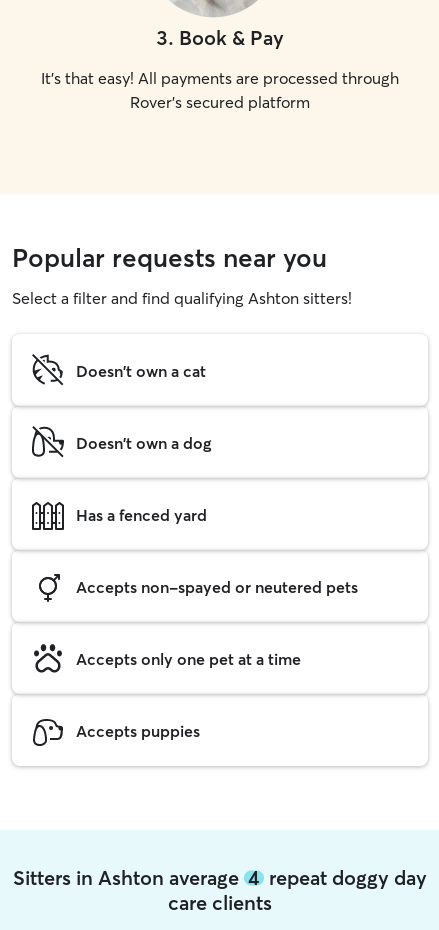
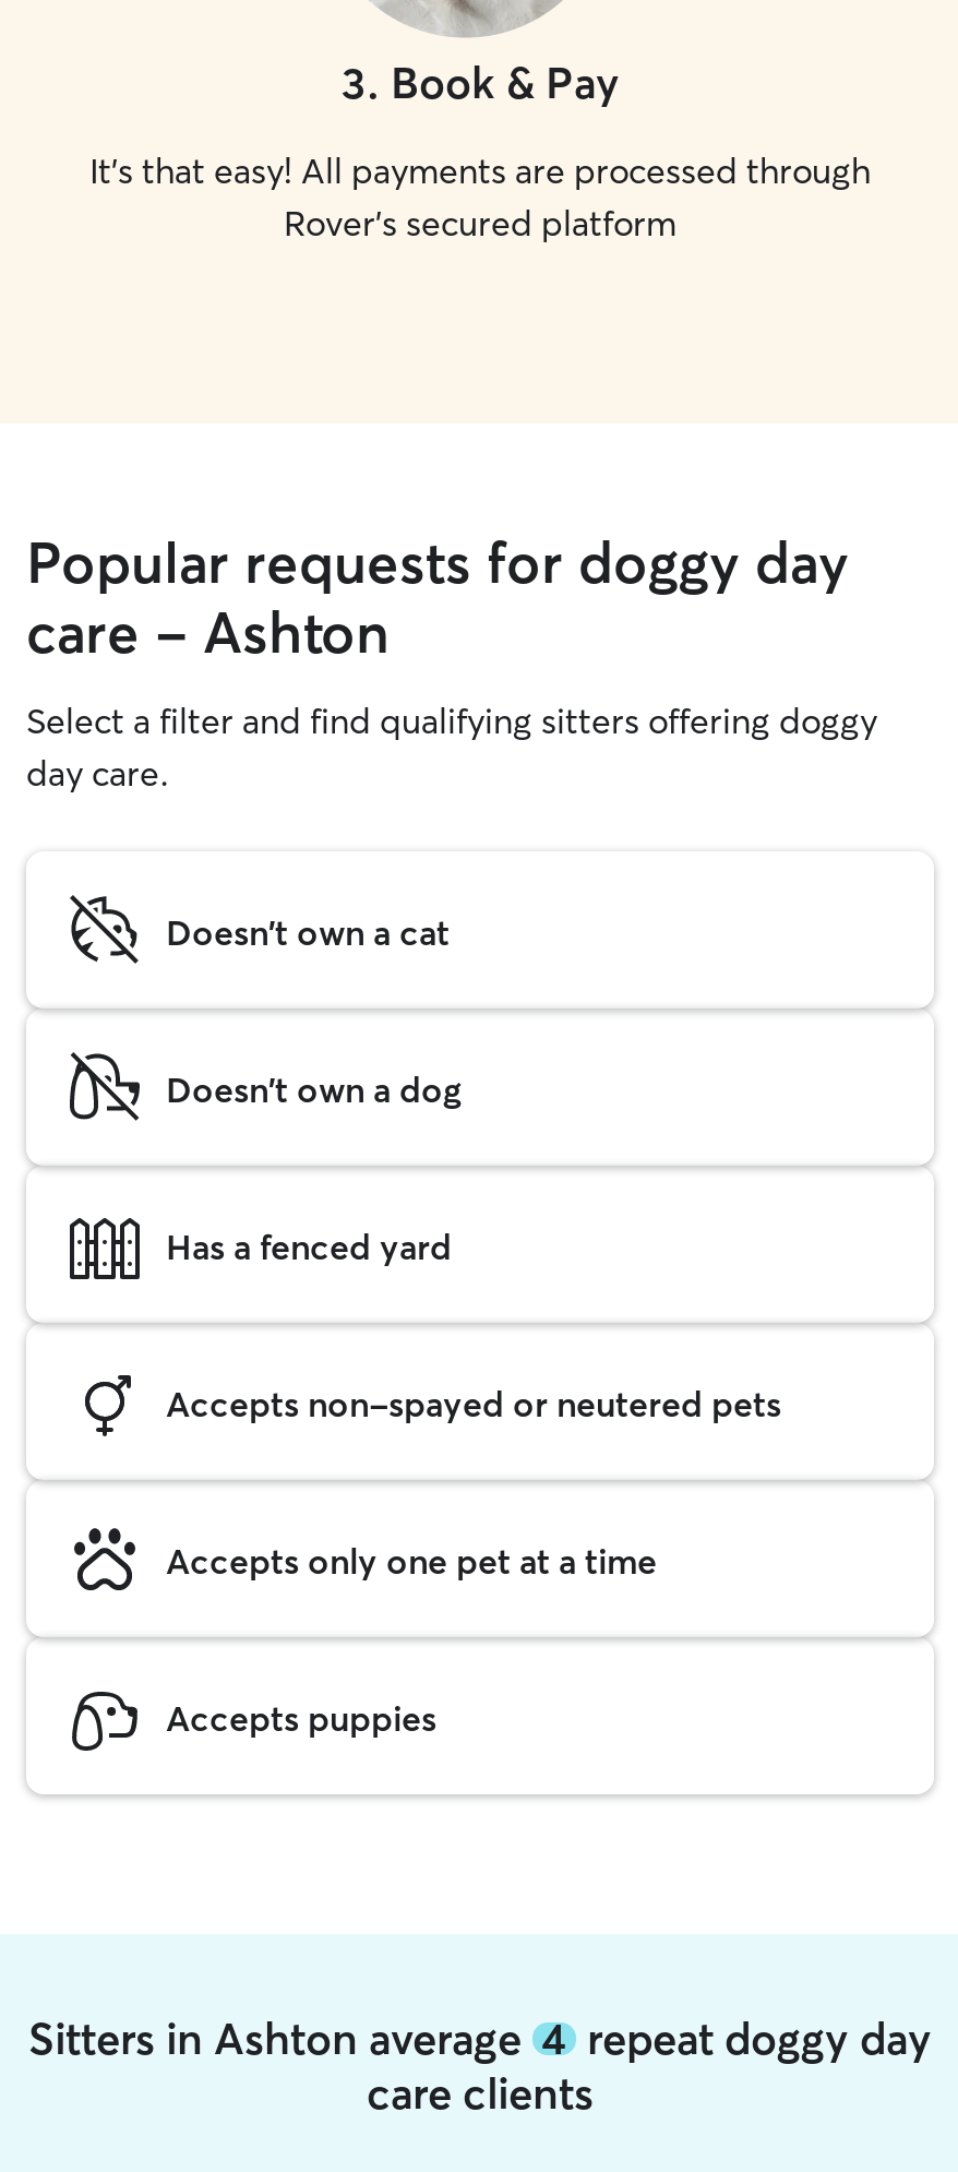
[12,242,352,308] Popular requests near you | Select a filter and find qualifying Ashton sitters! -> [26,528,877,795] Popular requests for doggy day | care - Ashton | Select a filter and find qualifying sitters offering doggy | day care.

